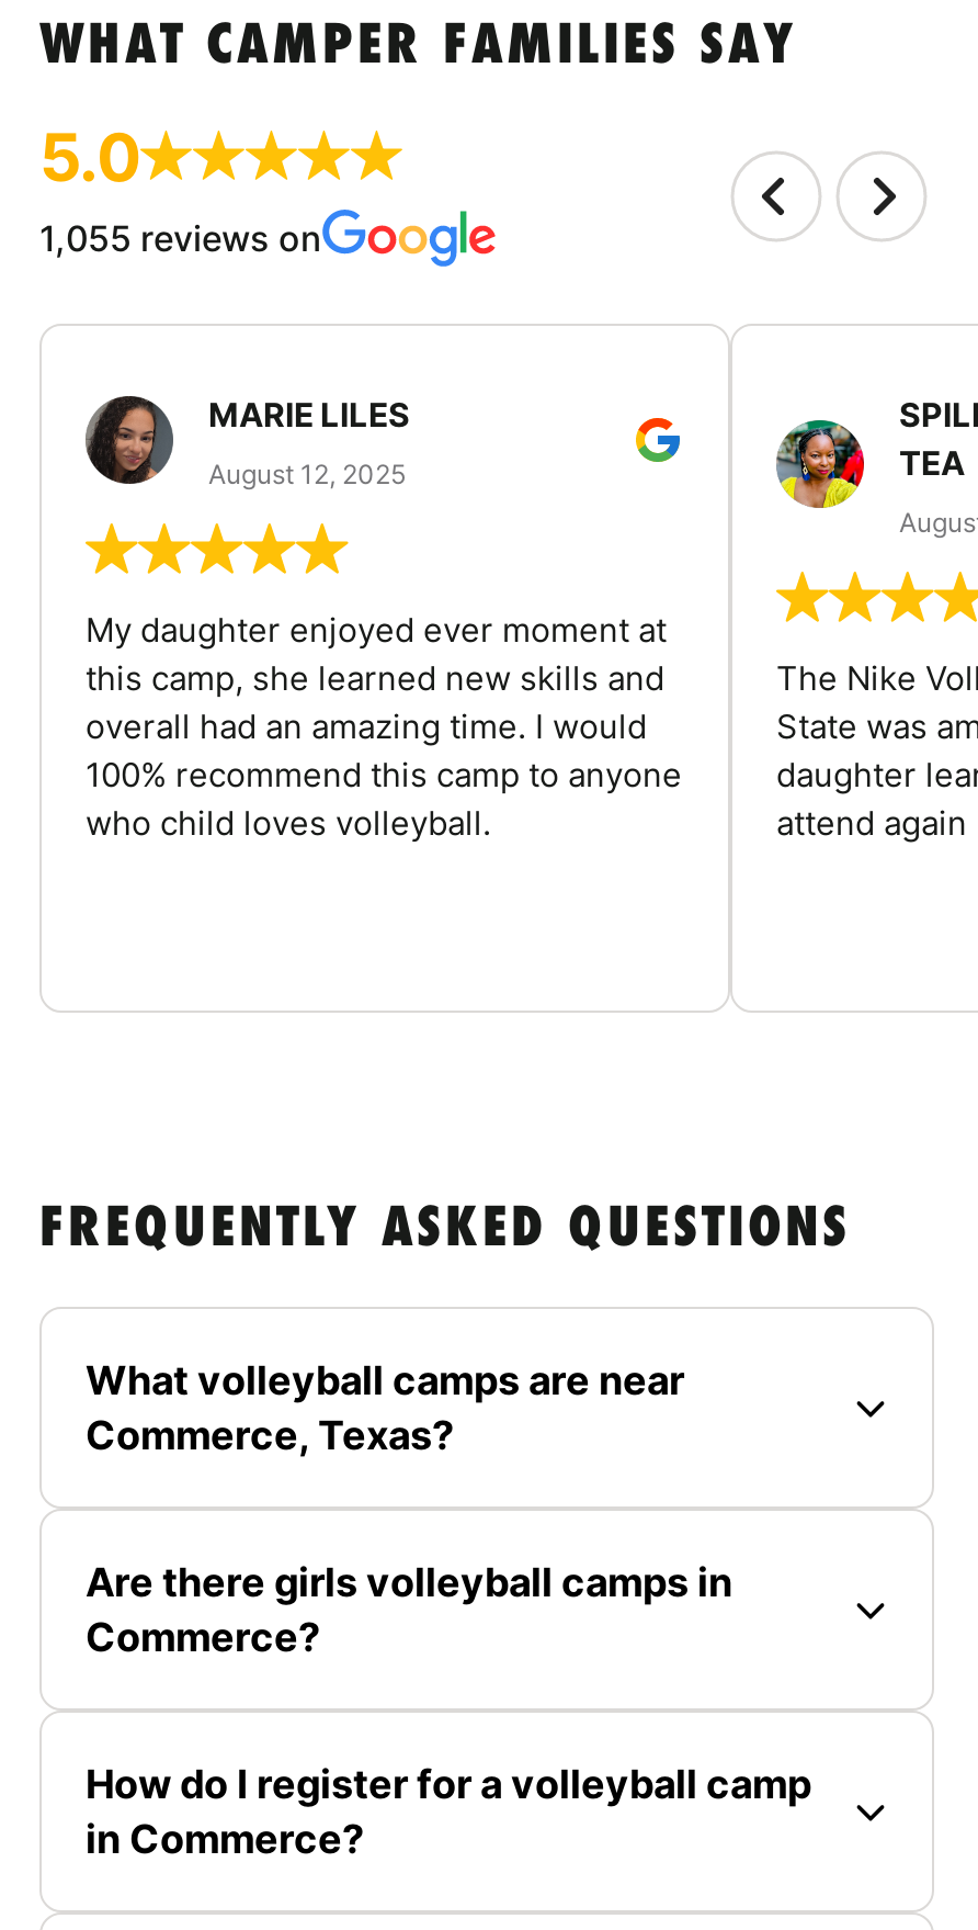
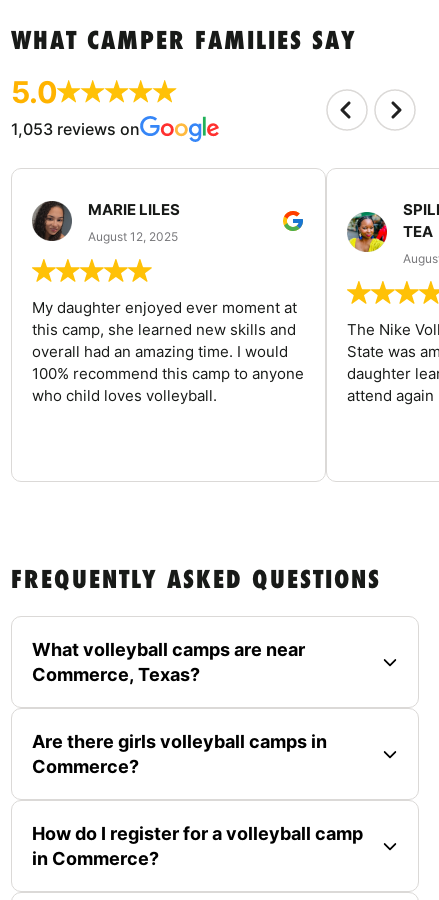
[39,216,322,260] 1,055 reviews on -> [11,119,140,139] 1,053 reviews on

